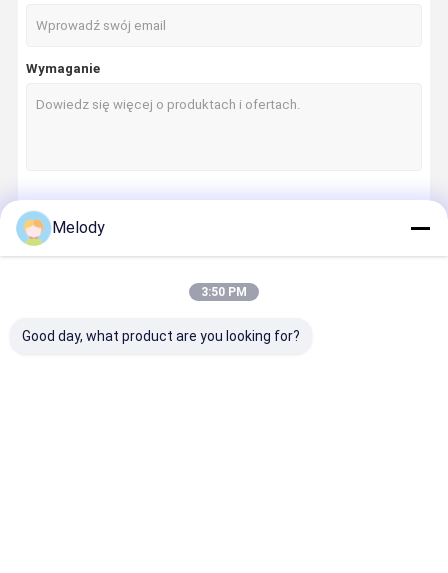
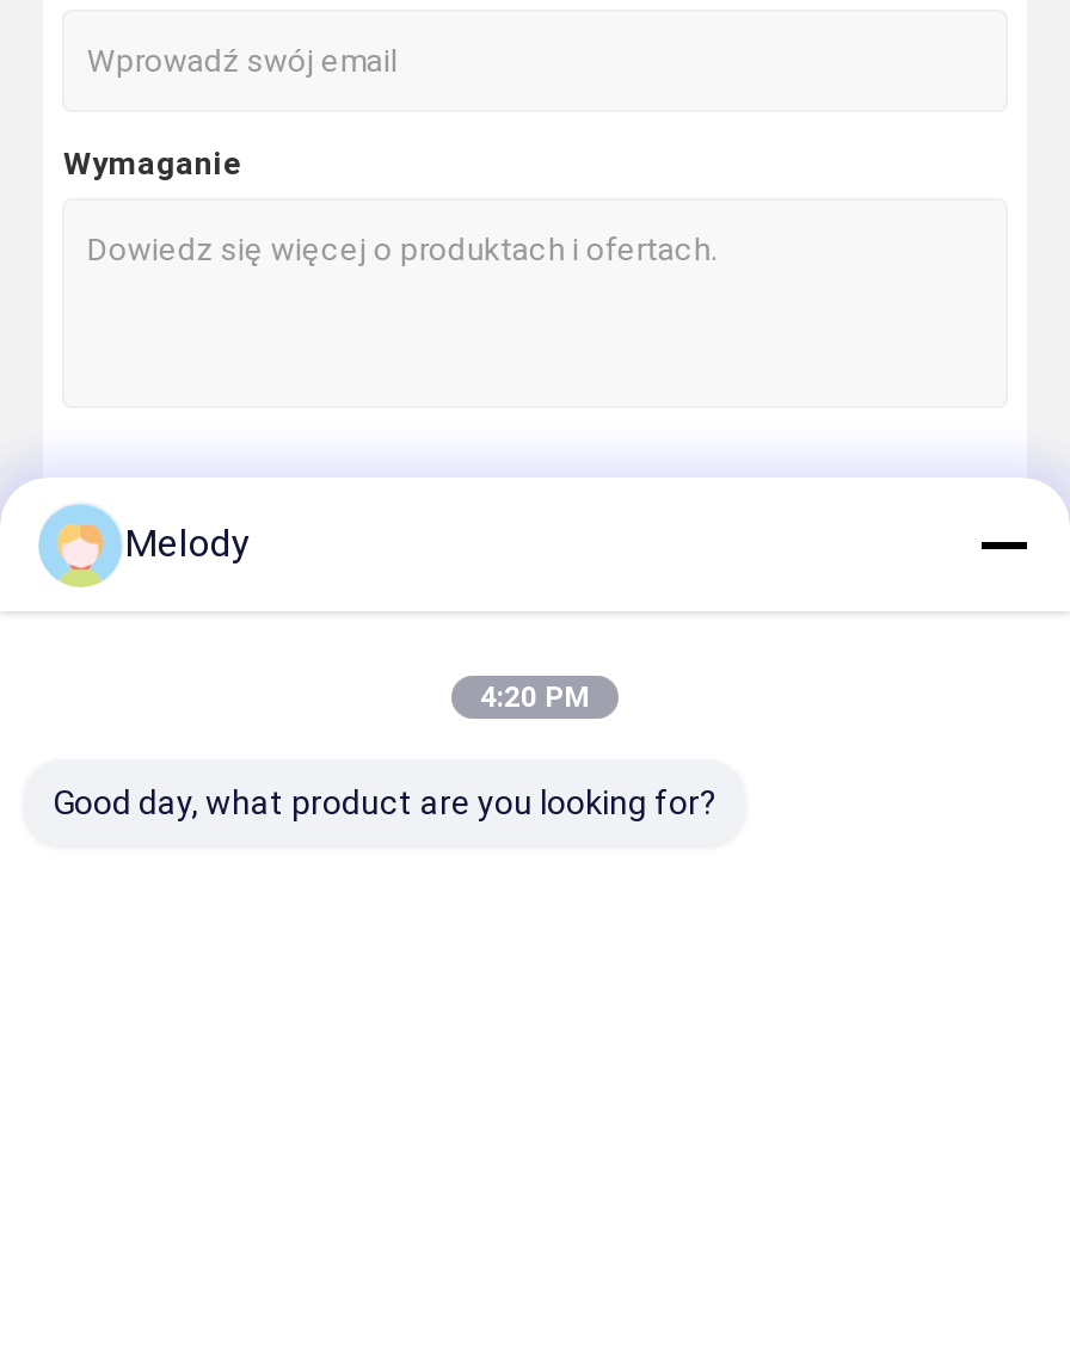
[201,285,247,299] 3:50 PM -> [480,681,590,714] 4:20 PM

